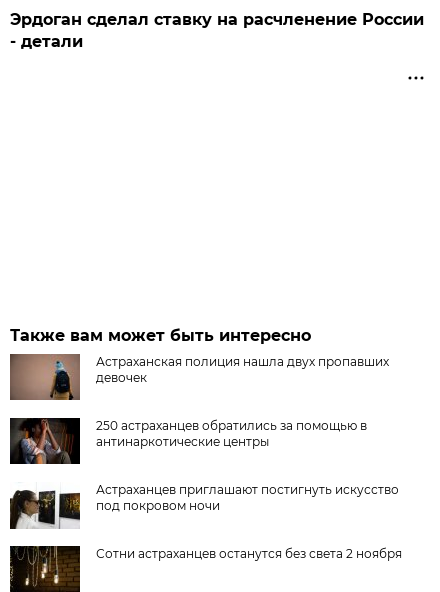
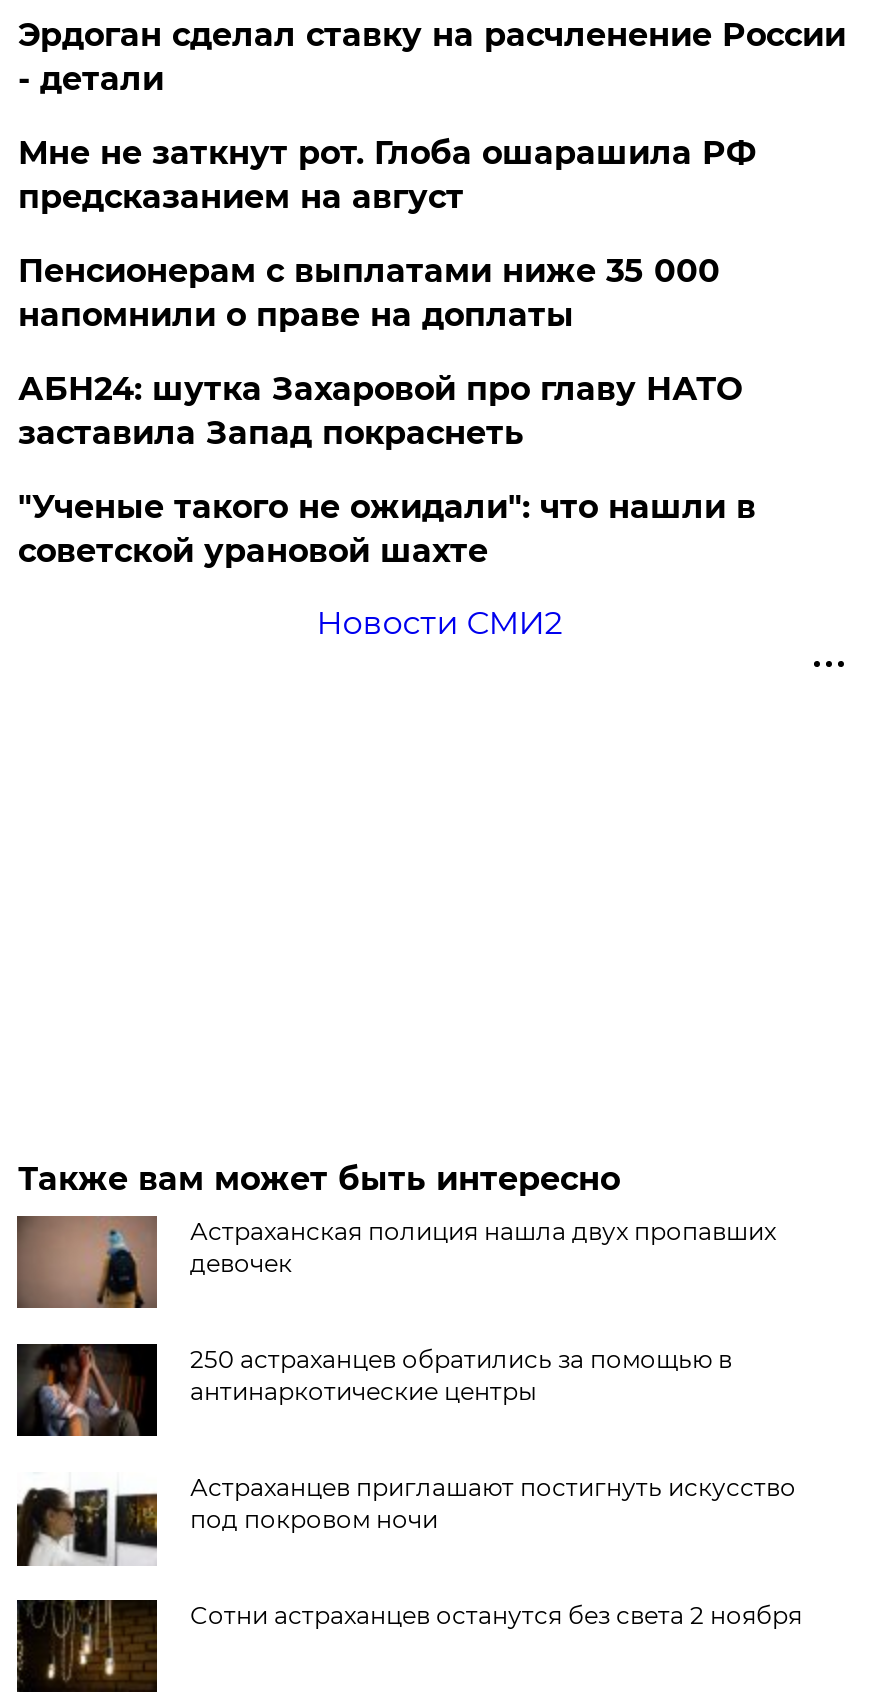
none -> [18,134,756,642] Мне не заткнут рот. Глоба ошарашила РФ | предсказанием на август | Пенсионерам с выплатами ниже 35 000 | напомнили о праве на доплаты | АБН24: шутка Захаровой про главу НАТО | заставила Запад покраснеть | "Ученые такого не ожидали": что нашли в | советской урановой шахте | Новости СМИ2

